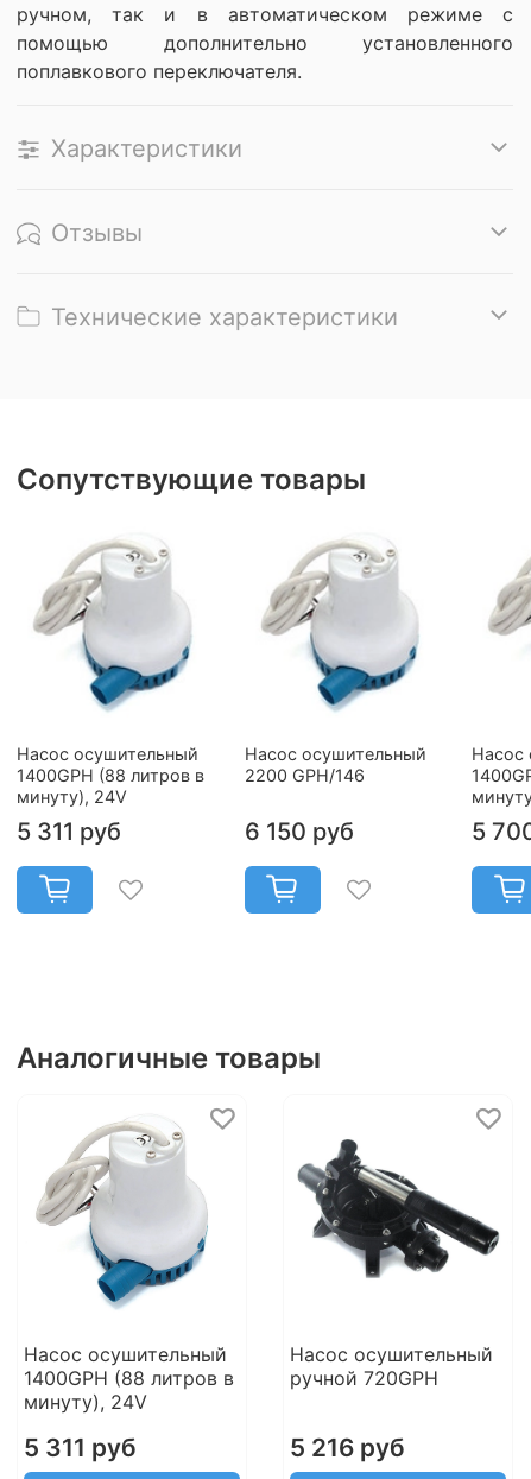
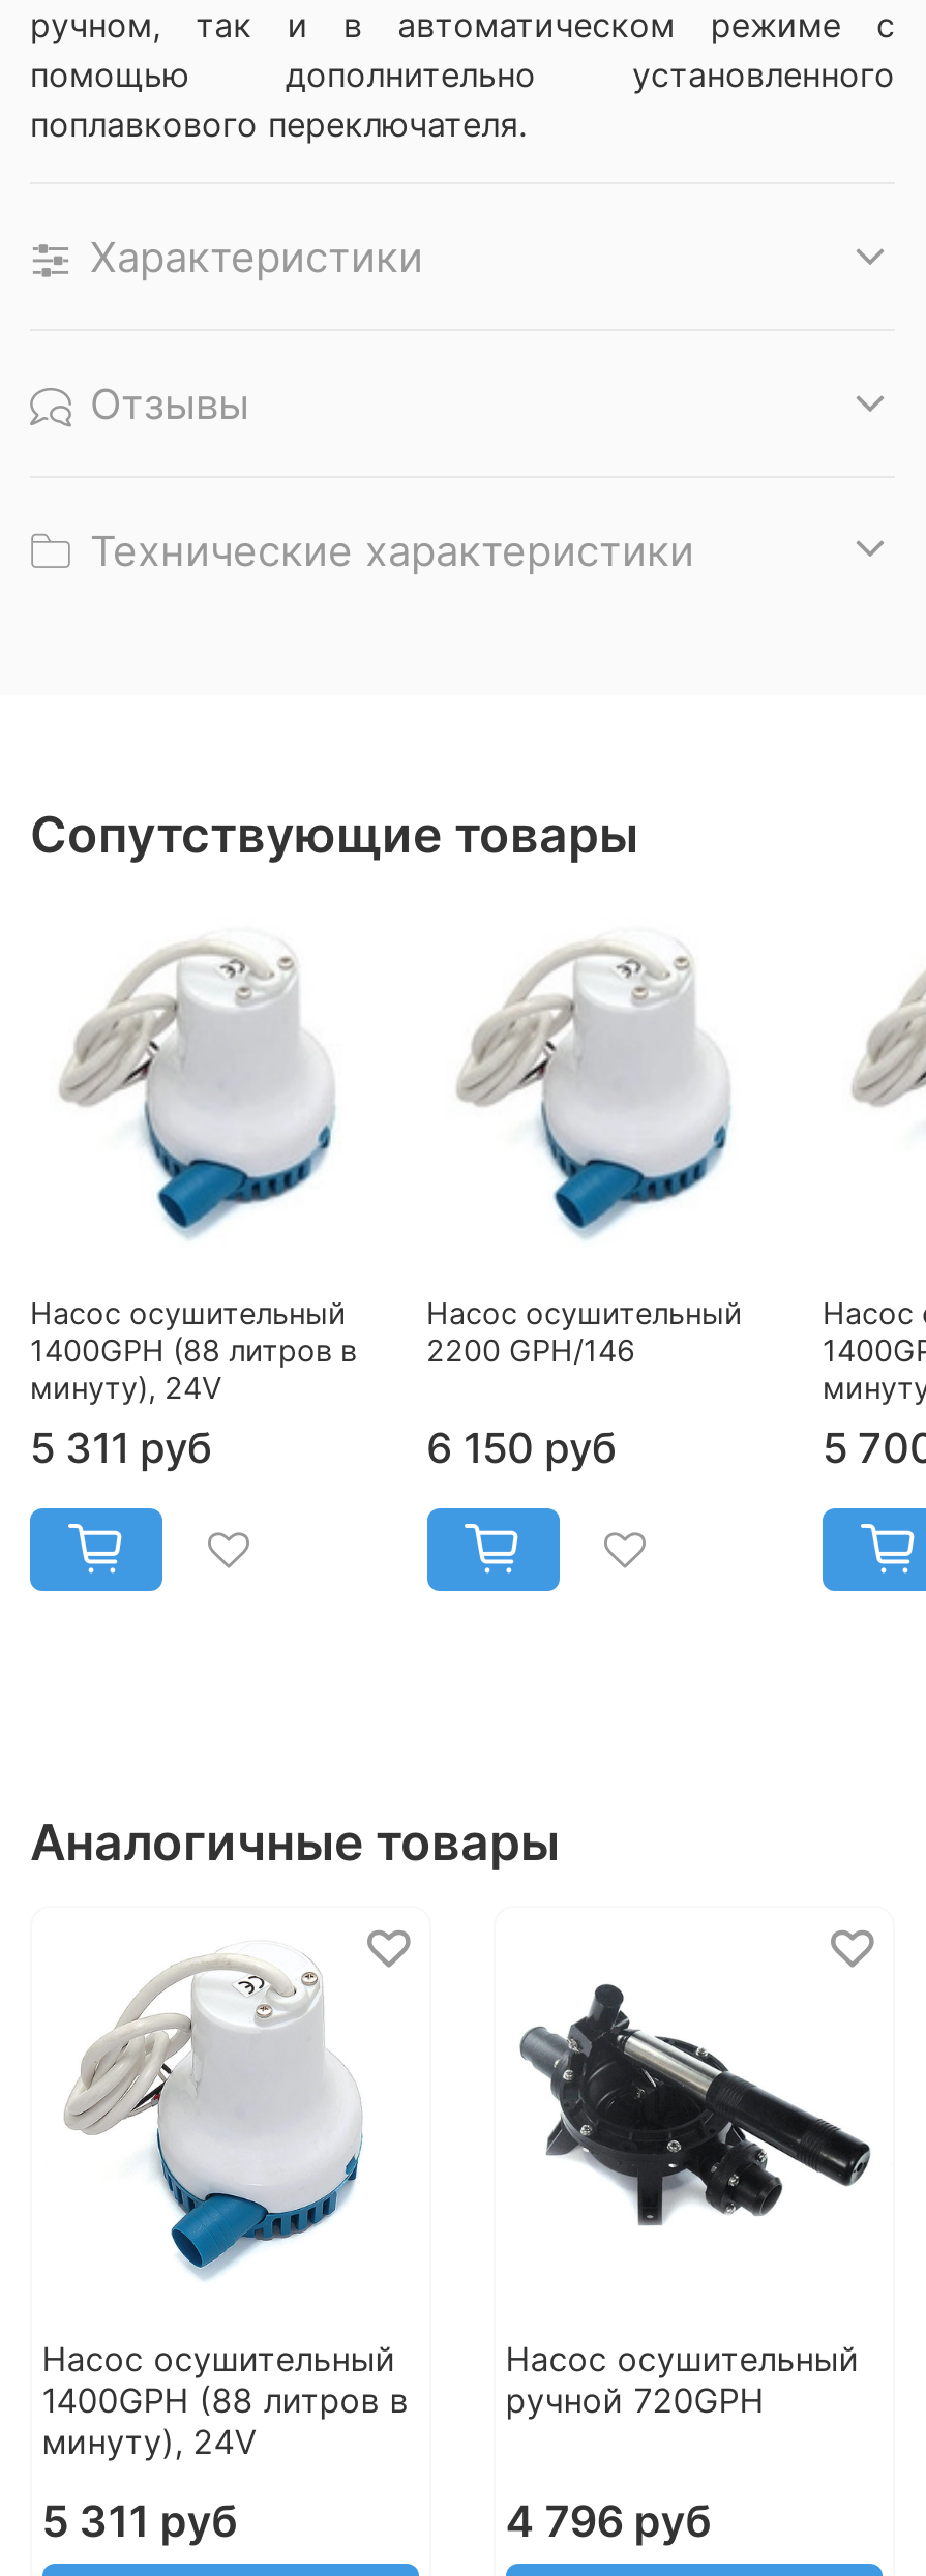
[290,1432,405,1462] 5 216 руб -> [506,2495,712,2546] 4 796 руб

